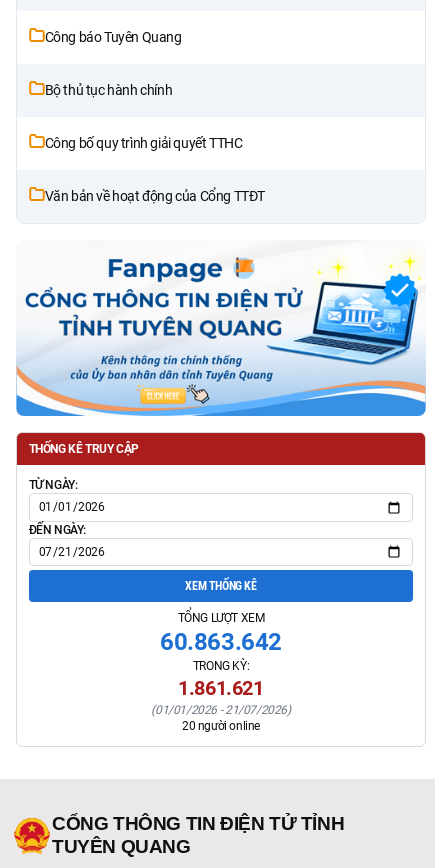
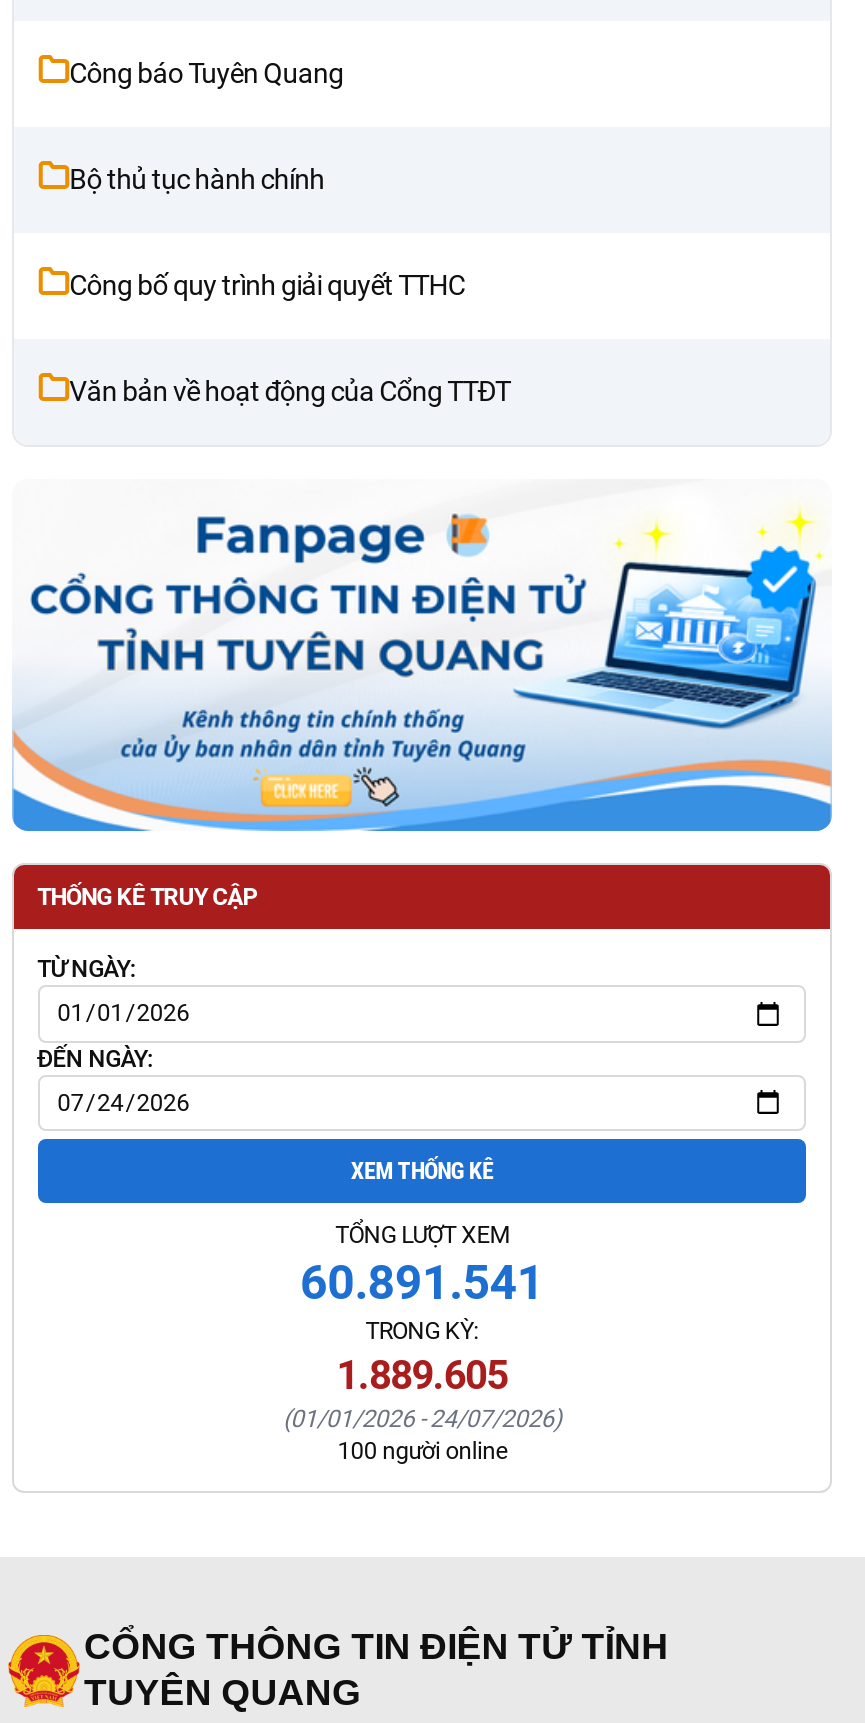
[160,628,282,656] 60.863.642 -> [300,1255,544,1311] 60.891.541
[178,676,264,700] 1.861.621 -> [337,1351,507,1399] 1.889.605
[151,703,290,717] (01/01/2026 -21/07/2026) -> [283,1405,561,1433] (01/01/2026 -24/07/2026)
[182,719,260,733] 20 người online -> [337,1437,507,1465] 100 người online

